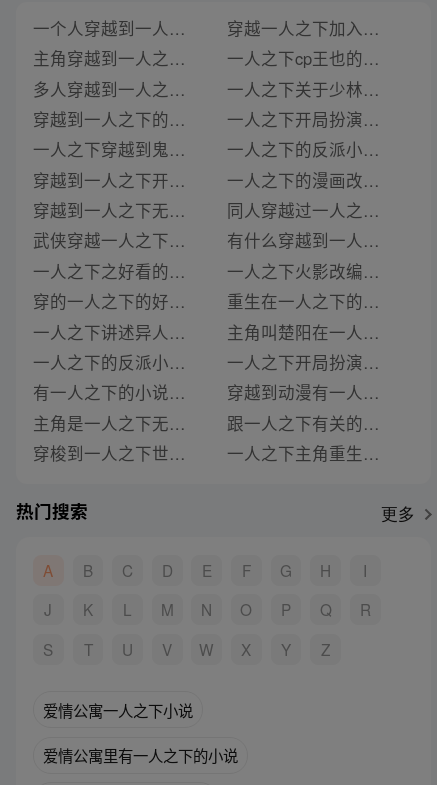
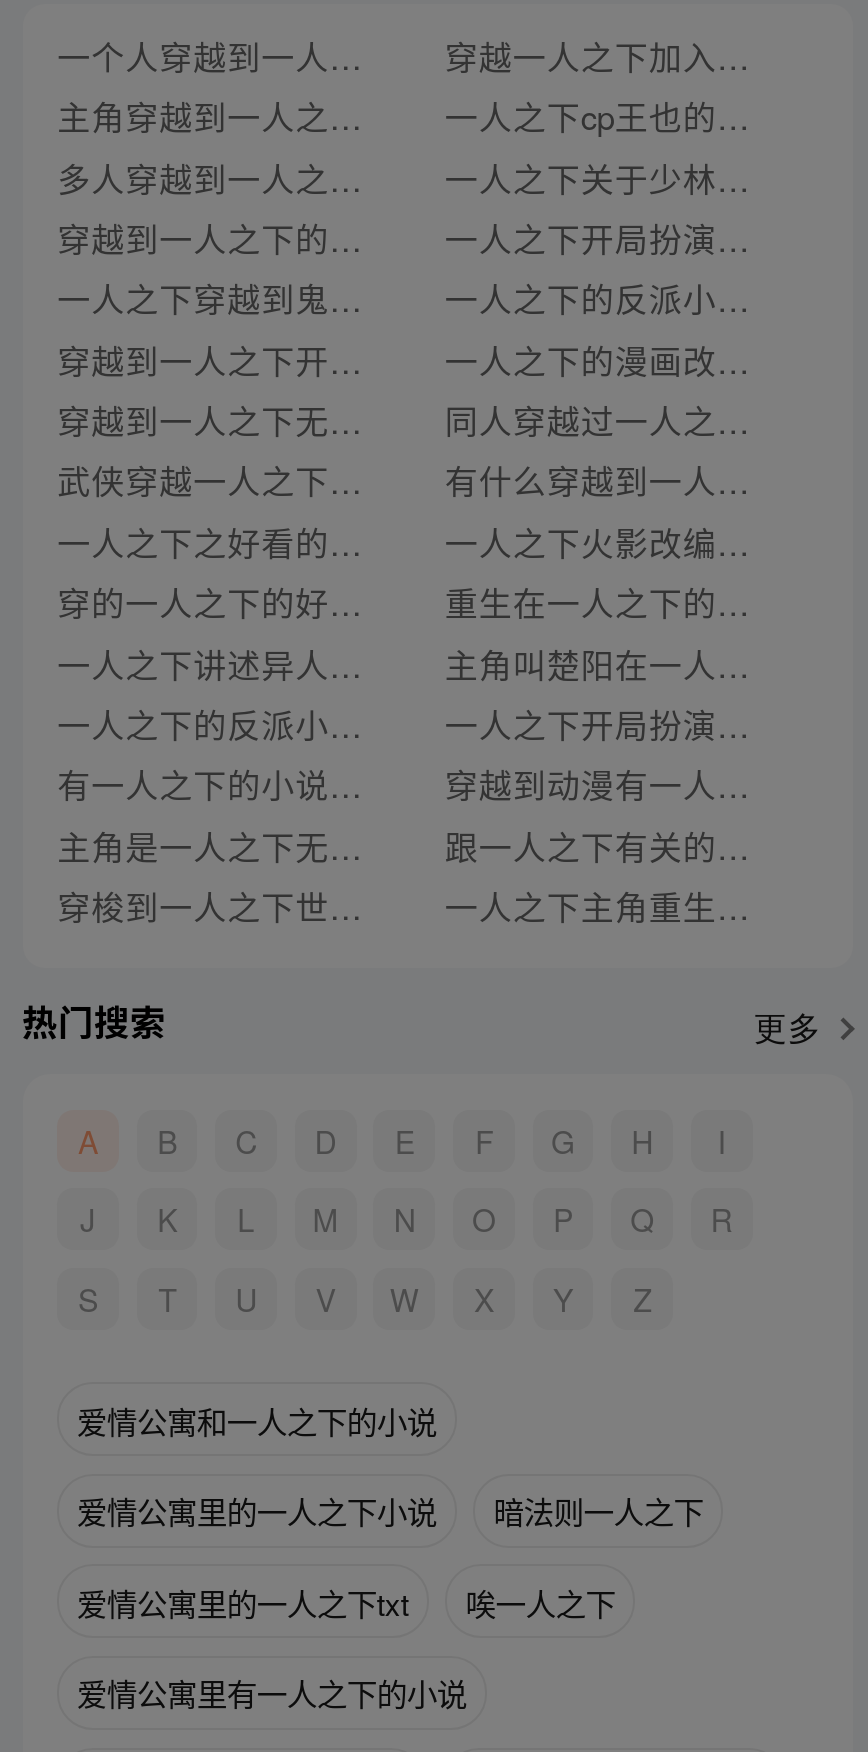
[43,699,193,721] 爱情公寓一人之下小说 -> [77,1397,704,1624] 爱情公寓和一人之下的小说 | 爱情公寓里的一人之下小说 | 暗法则一人之下 | 爱情公寓里的一人之下txt | 唉一人之下

